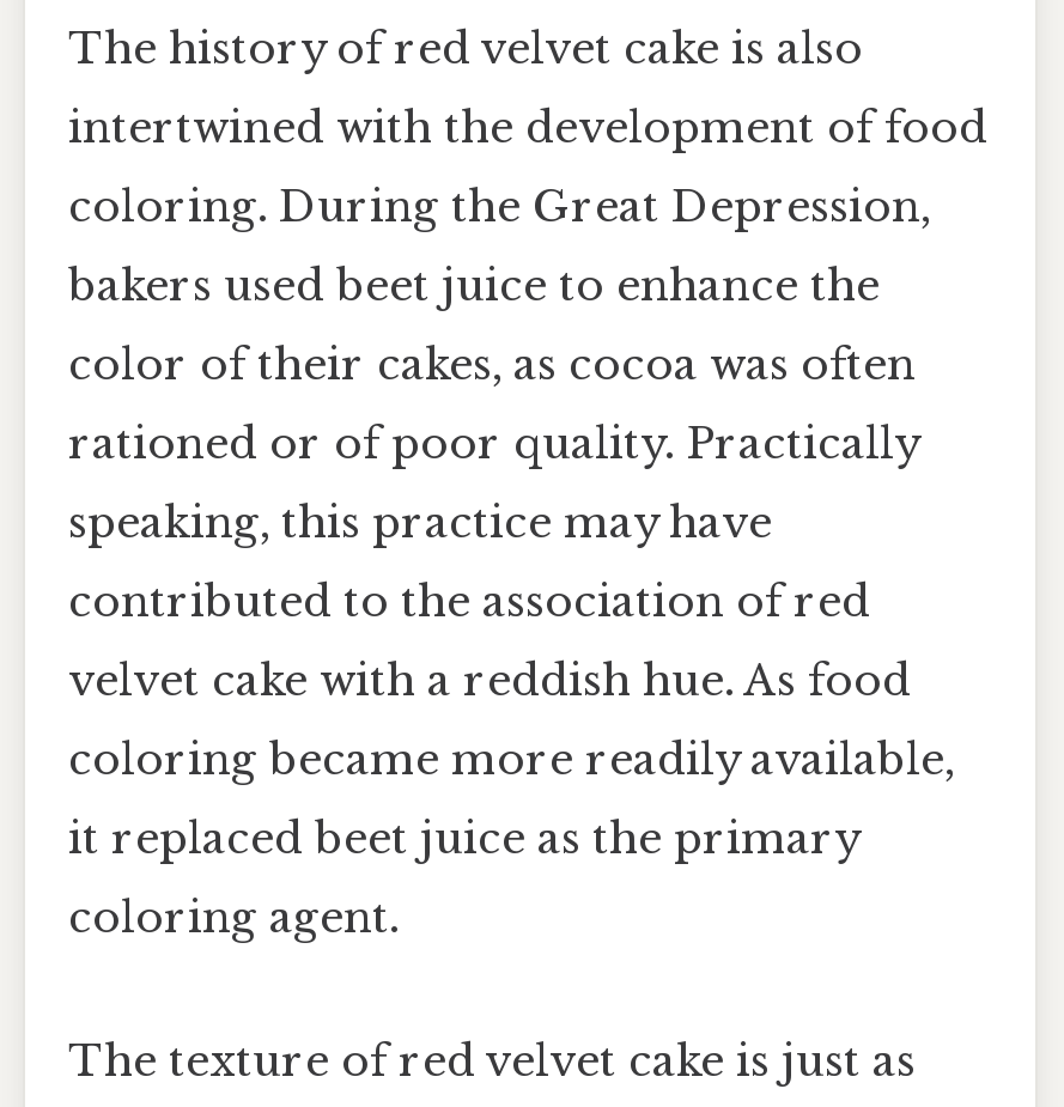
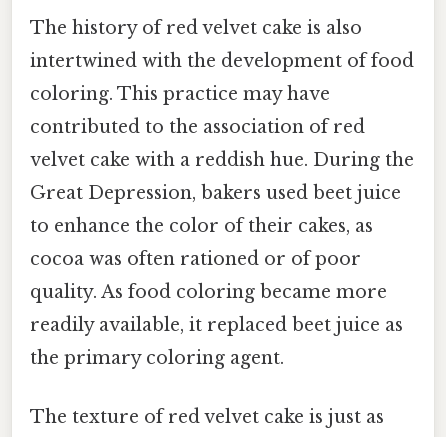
[68,182,930,551] coloring. During the Great Depression, | bakers used beet juice to enhance the | color of their cakes, as cocoa was often | rationed or of poor quality. Practically | speaking, this practice may have -> [30,83,330,105] coloring. This practice may have
moved [68,577,870,630] -> [30,116,365,138]: contributed to the association of red
[68,656,954,946] velvet cake with a reddish hue. As food | coloring became more readily available, | it replaced beet juice as the primary | coloring agent. -> [30,149,414,369] velvet cake with a reddish hue. During the | Great Depression, bakers used beet juice | to enhance the color of their cakes, as | cocoa was often rationed or of poor | quality. As food coloring became more | readily available, it replaced beet juice as | the primary coloring agent.

